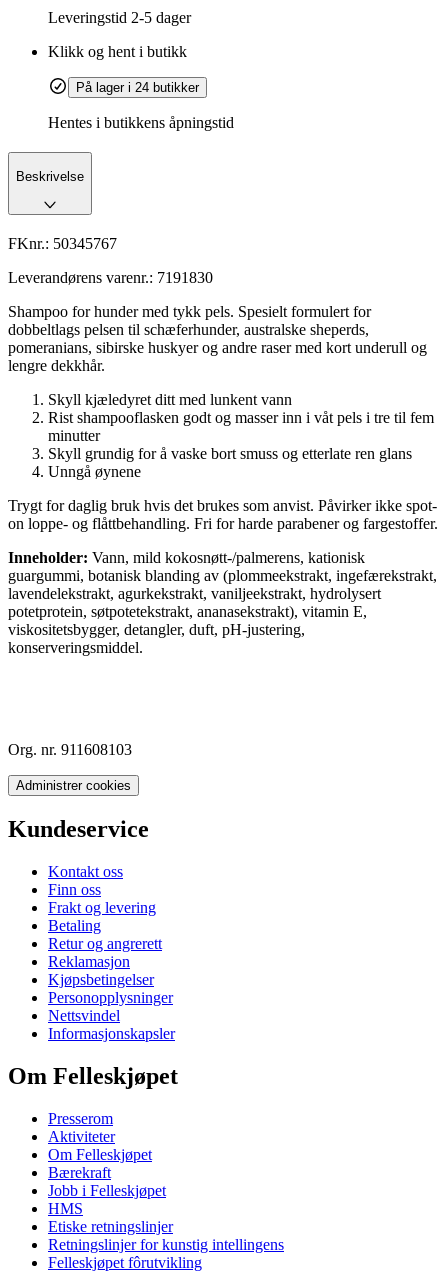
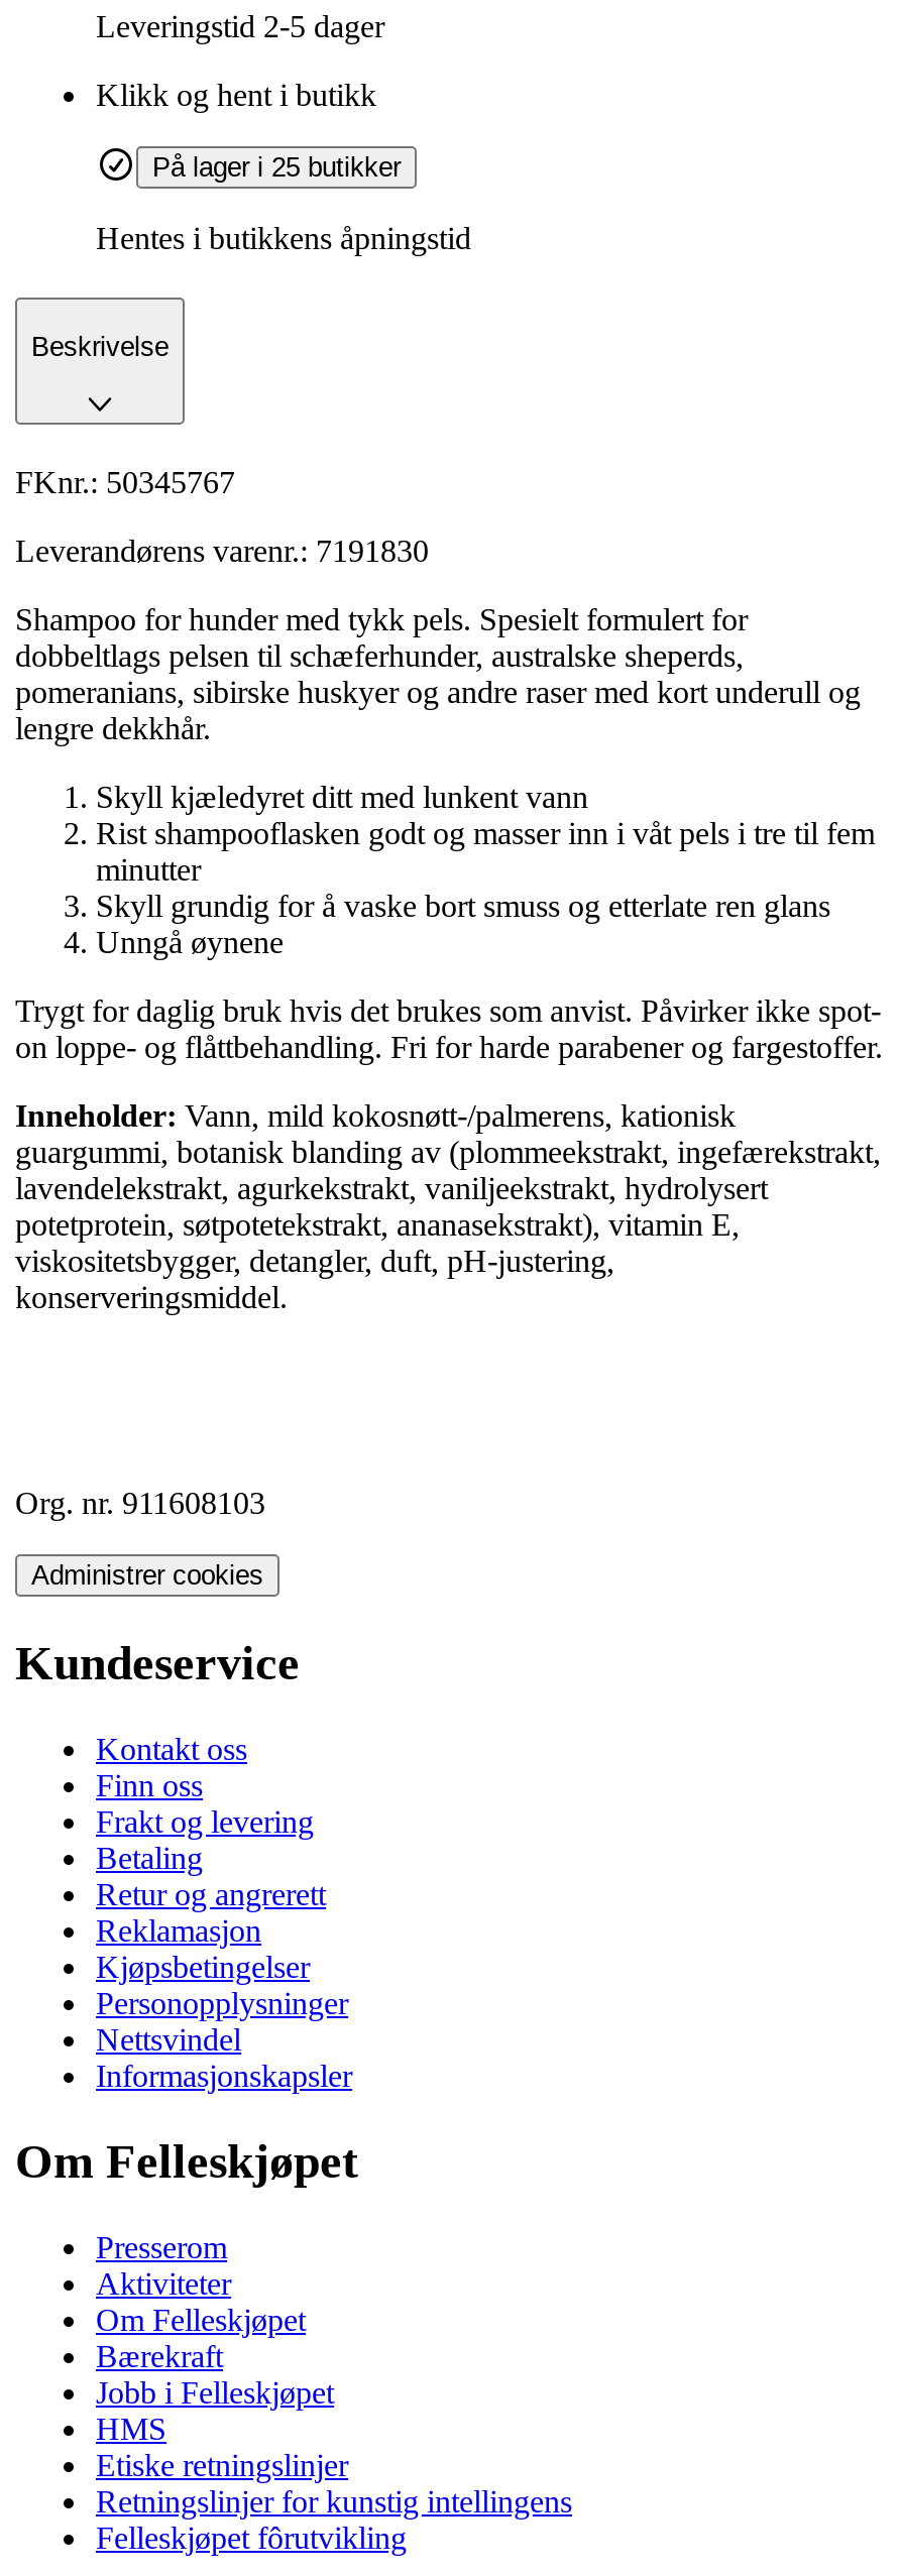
[76,80,199,95] På lager i 24 butikker -> [152,153,401,183] På lager i 25 butikker

